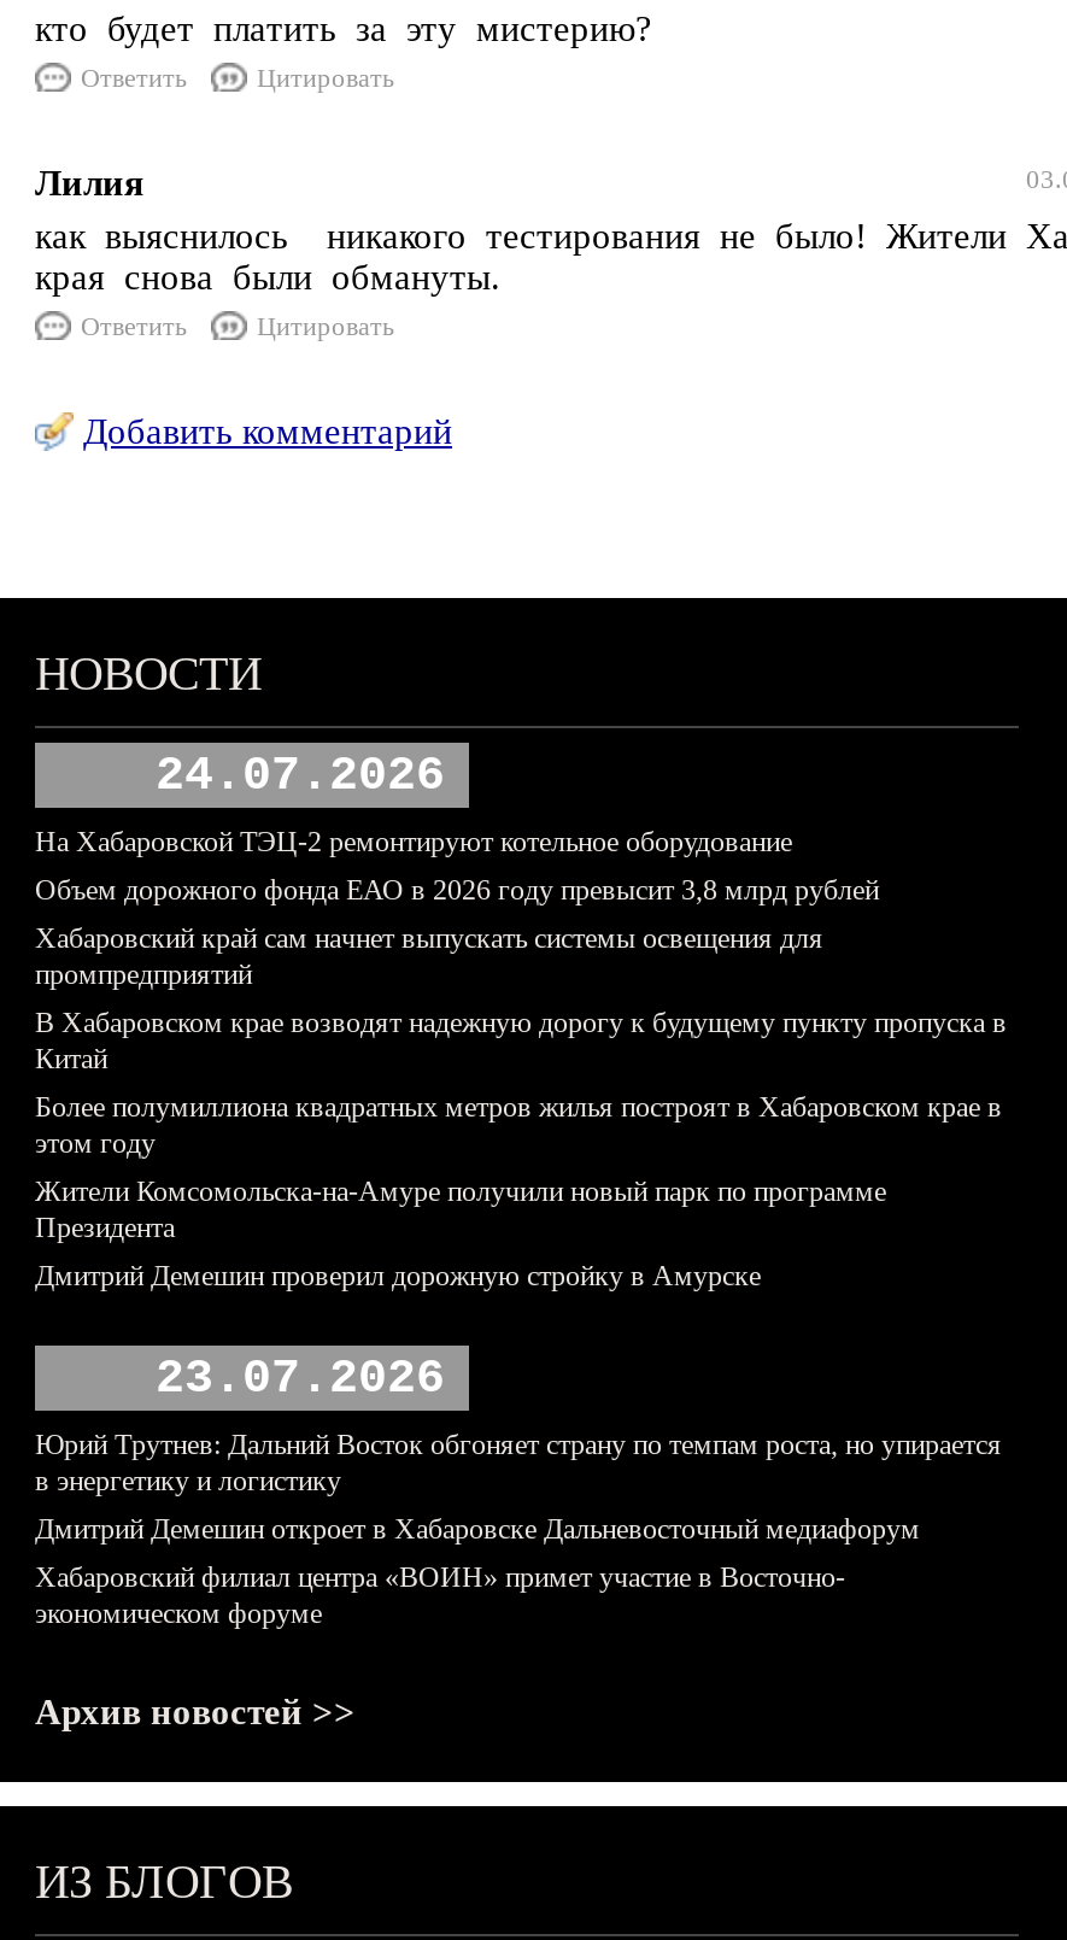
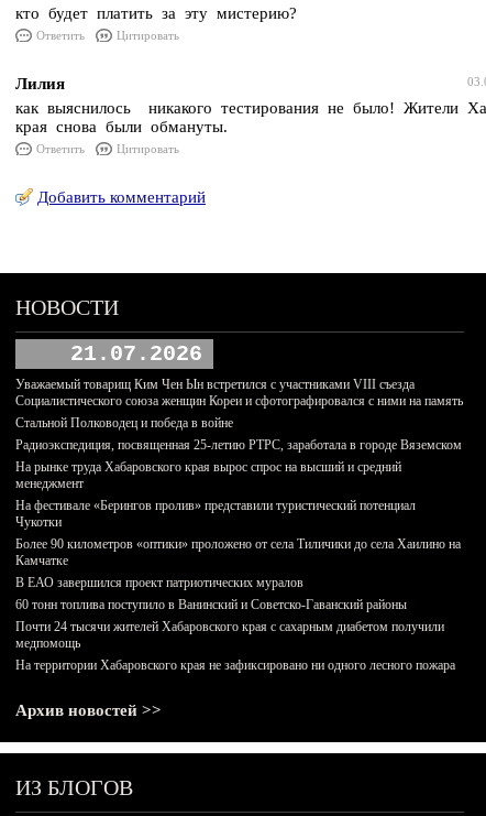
[35,748,1007,1630] 24.07.2026 | На Хабаровской ТЭЦ-2 ремонтируют котельное оборудование | Объем дорожного фонда ЕАО в 2026 году превысит 3,8 млрд рублей | Хабаровский край сам начнет выпускать системы освещения для | промпредприятий | В Хабаровском крае возводят надежную дорогу к будущему пункту пропуска в | Китай | Более полумиллиона квадратных метров жилья построят в Хабаровском крае в | этом году | Жители Комсомольска-на-Амуре получили новый парк по программе | Президента | Дмитрий Демешин проверил дорожную стройку в Амурске | 23.07.2026 | Юрий Трутнев: Дальний Восток обгоняет страну по темпам роста, но упирается | в энергетику и логистику | Дмитрий Демешин откроет в Хабаровске Дальневосточный медиафорум | Хабаровский филиал центра «ВОИН» примет участие в Восточно- | экономическом форуме -> [15,341,463,673] 21.07.2026 | Уважаемый товарищ Ким Чен Ын встретился с участниками VIII съезда | Социалистического союза женщин Кореи и сфотографировался с ними на память | Стальной Полководец и победа в войне | Радиоэкспедиция, посвященная 25-летию РТРС, заработала в городе Вяземском | На рынке труда Хабаровского края вырос спрос на высший и средний | менеджмент | На фестивале «Берингов пролив» представили туристический потенциал | Чукотки | Более 90 километров «оптики» проложено от села Тиличики до села Хаилино на | Камчатке | В ЕАО завершился проект патриотических муралов | 60 тонн топлива поступило в Ванинский и Советско-Гаванский районы | Почти 24 тысячи жителей Хабаровского края с сахарным диабетом получили | медпомощь | На территории Хабаровского края не зафиксировано ни одного лесного пожара

